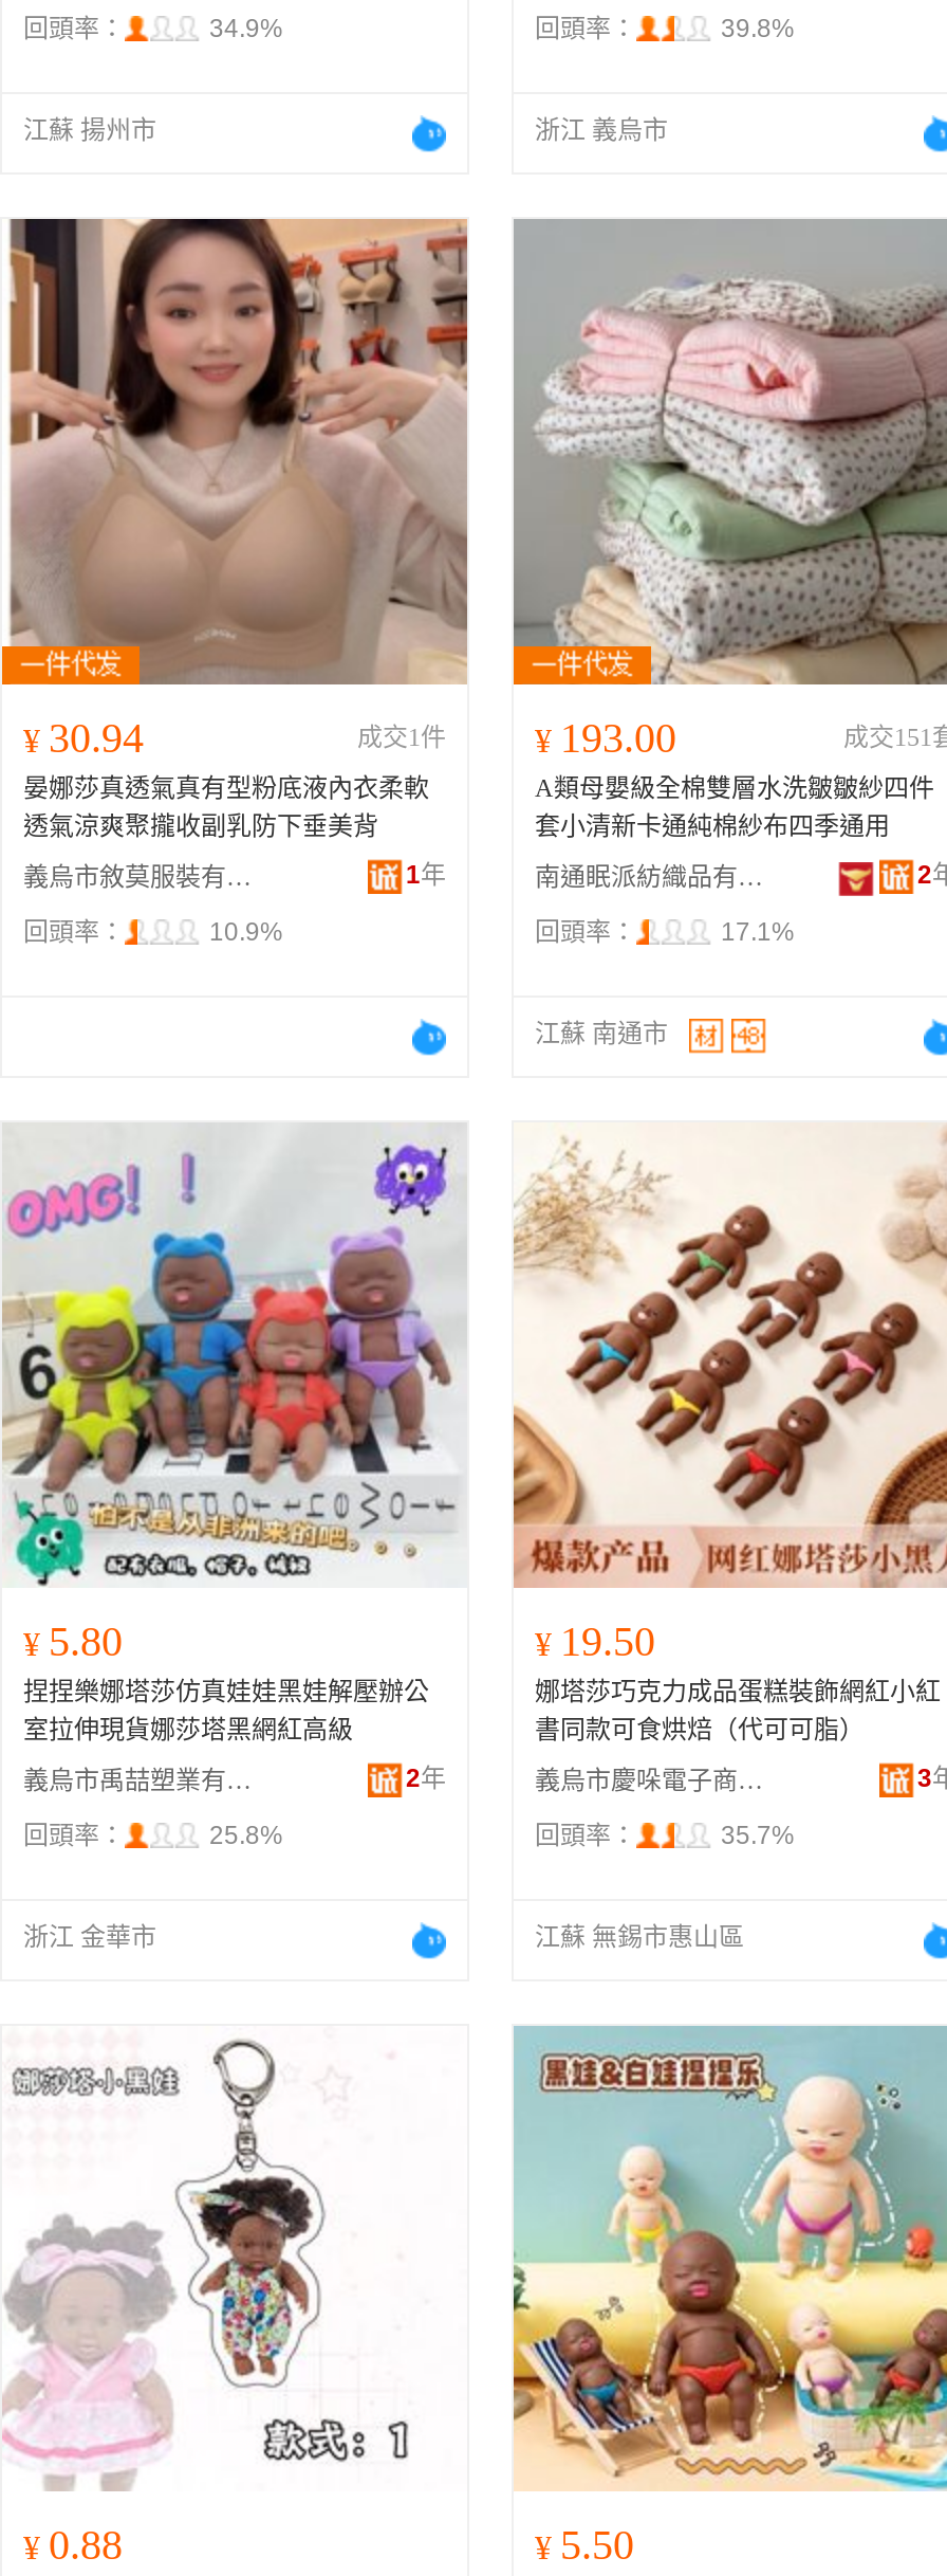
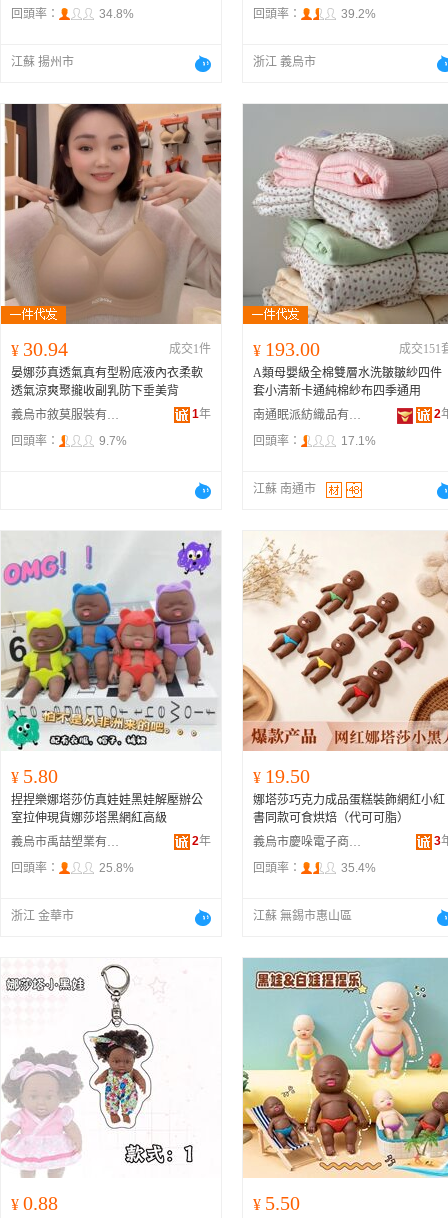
[209,14,283,43] 34.9% -> [99,7,134,21] 34.8%
[721,14,795,43] 39.8% -> [341,7,376,21] 39.2%
[209,917,283,947] 10.9% -> [99,434,127,448] 9.7%
[721,1821,795,1850] 35.7% -> [341,861,376,875] 35.4%

